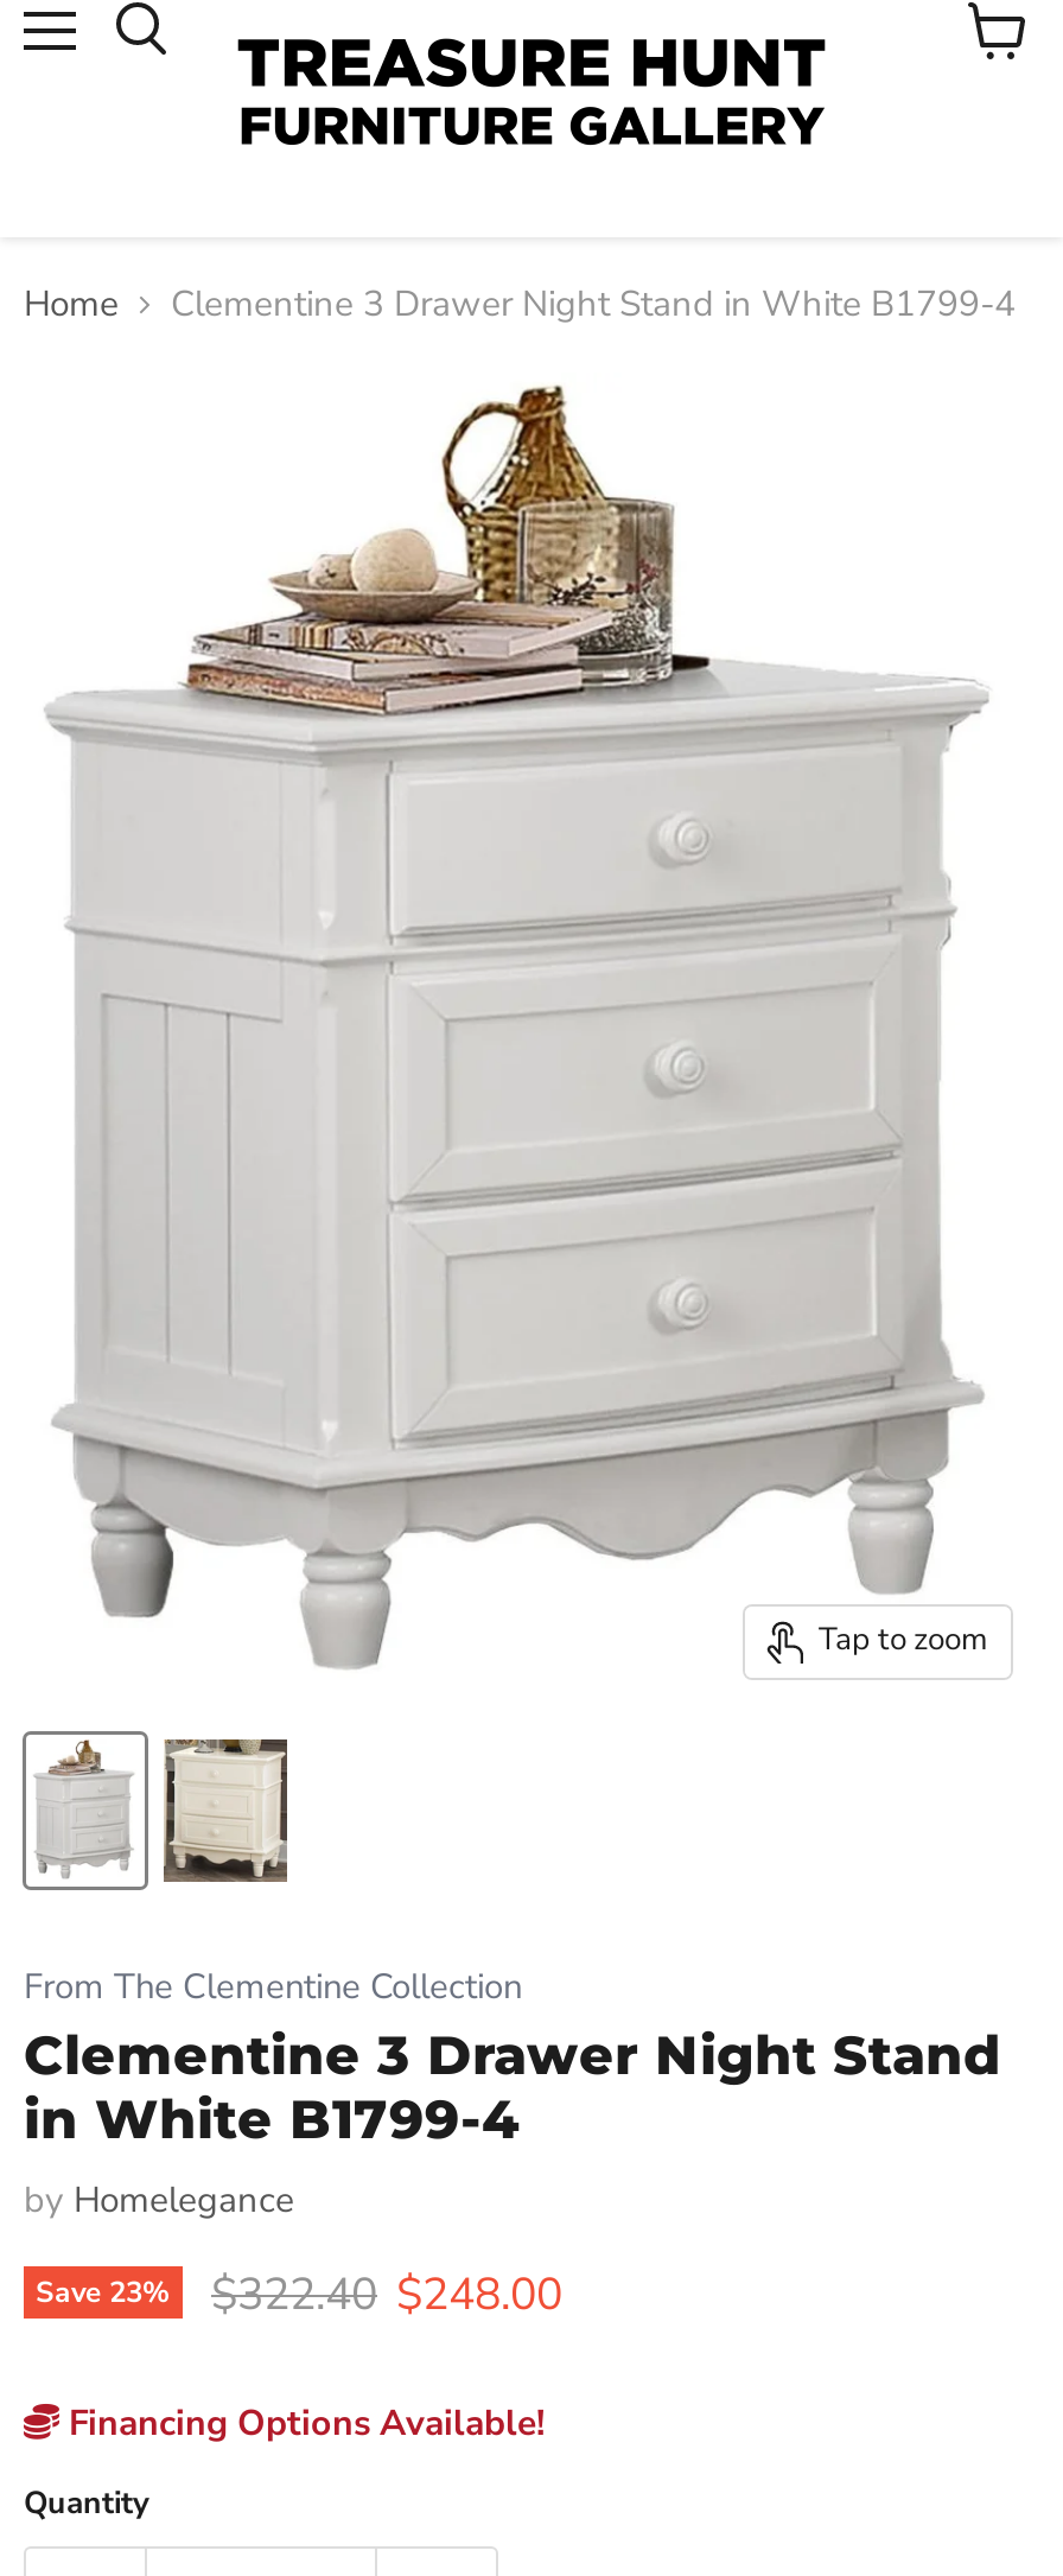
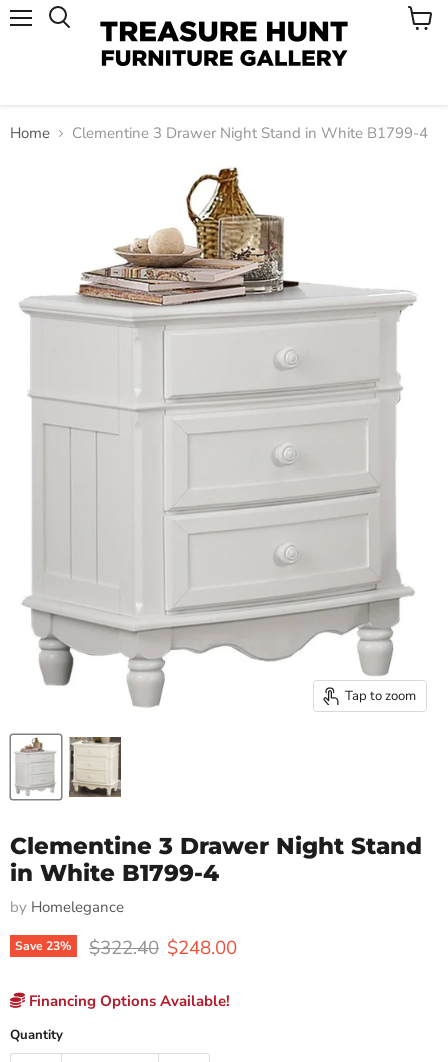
[24,1962,522,2010] From The Clementine Collection -> none

